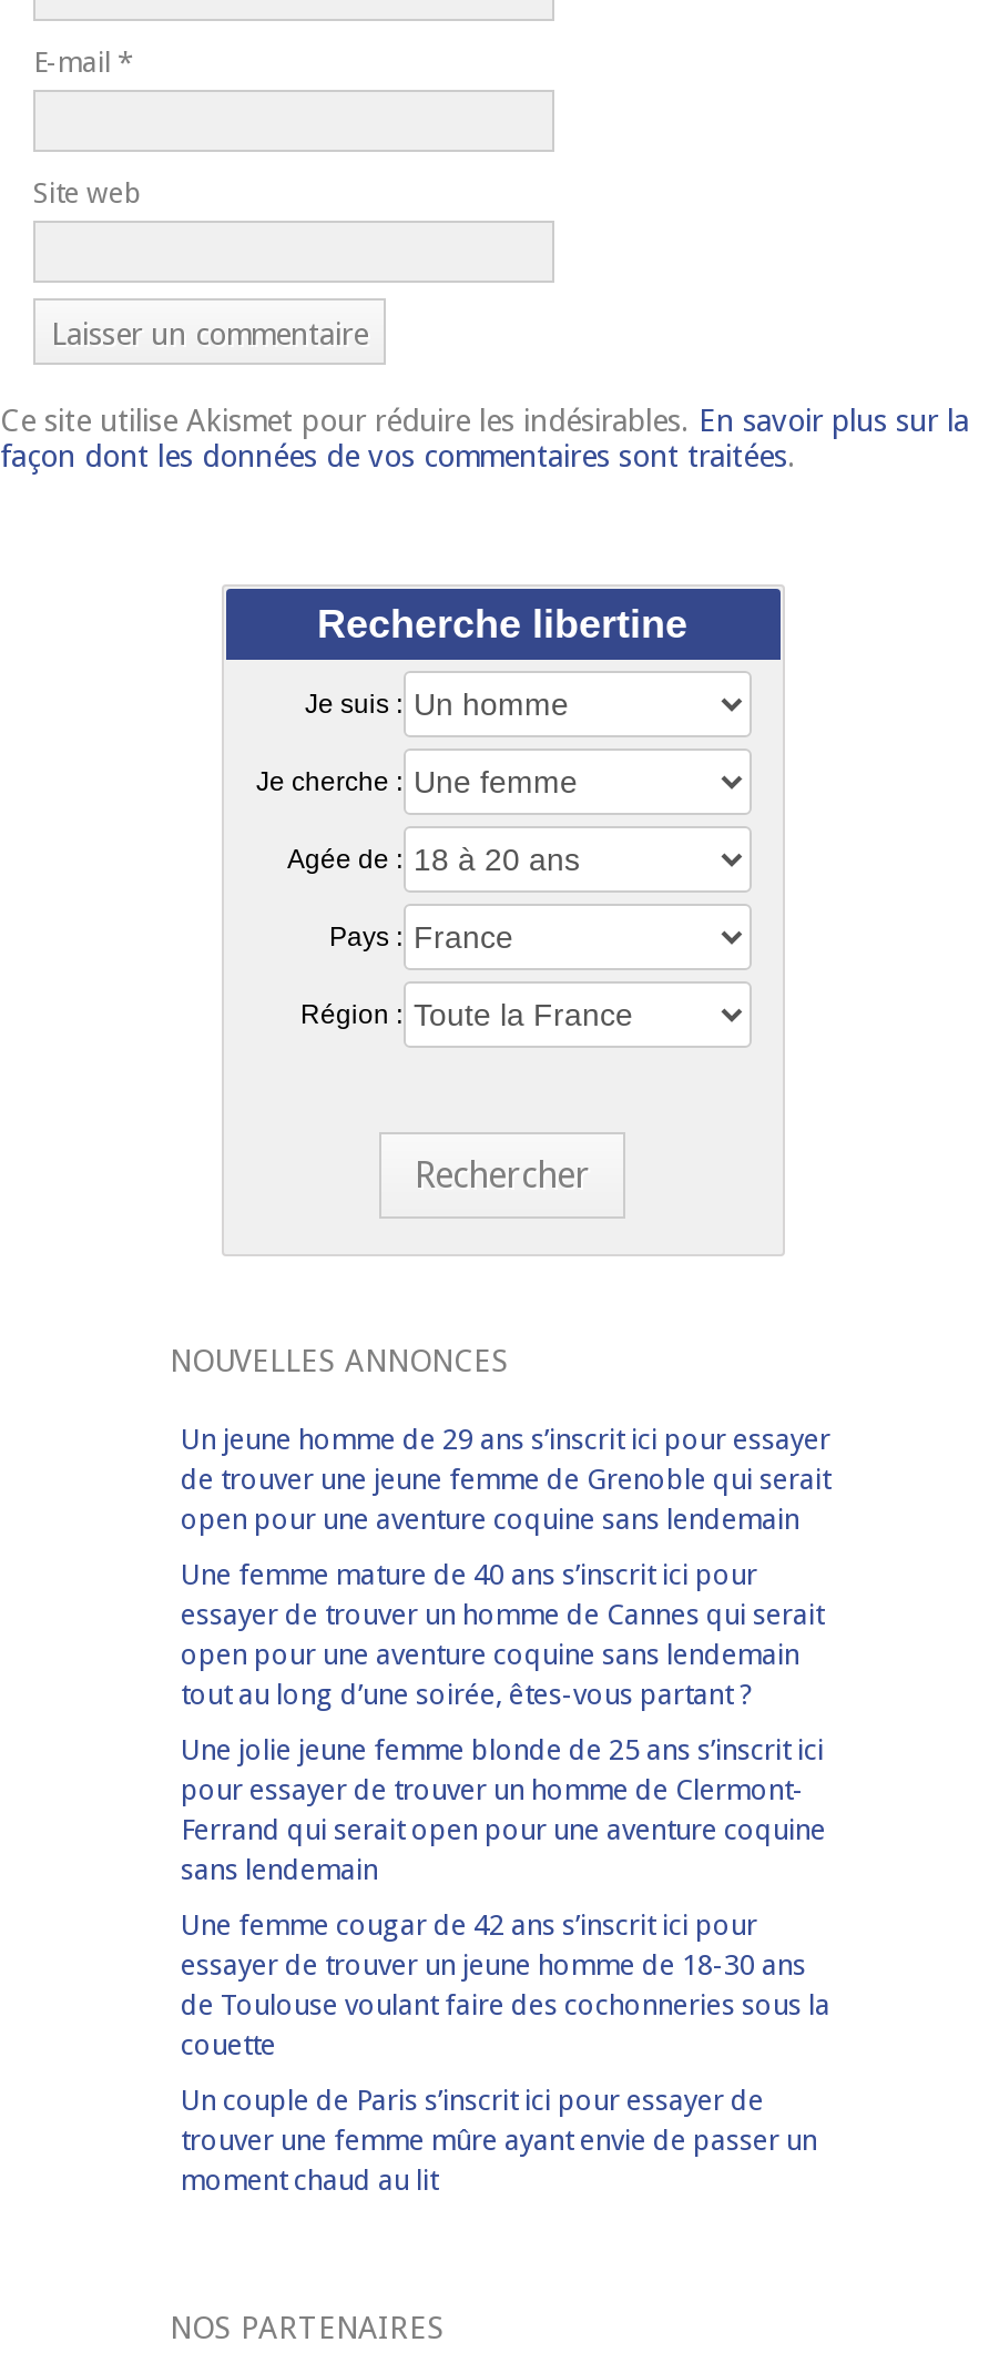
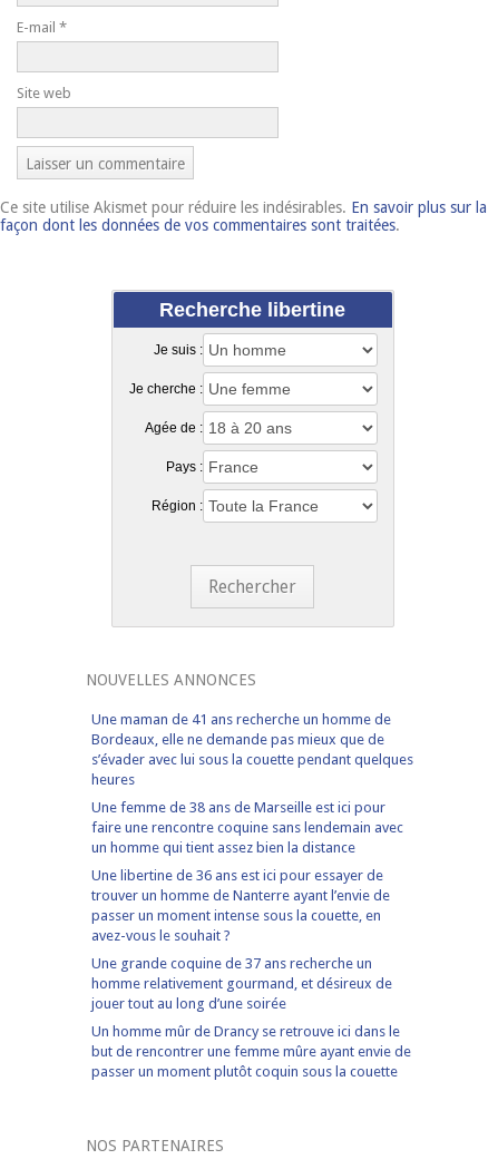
[181,1422,830,1535] Un jeune homme de 29 ans s’inscrit ici pour essayer | de trouver une jeune femme de Grenoble qui serait | open pour une aventure coquine sans lendemain -> [91,711,413,788] Une maman de 41 ans recherche un homme de | Bordeaux, elle ne demande pas mieux que de | s’évader avec lui sous la couette pendant quelques | heures
[181,1558,824,1711] Une femme mature de 40 ans s’inscrit ici pour | essayer de trouver un homme de Cannes qui serait | open pour une aventure coquine sans lendemain | tout au long d’une soirée, êtes-vous partant ? -> [91,799,403,856] Une femme de 38 ans de Marseille est ici pour | faire une rencontre coquine sans lendemain avec | un homme qui tient assez bien la distance
[181,1733,826,1886] Une jolie jeune femme blonde de 25 ans s’inscrit ici | pour essayer de trouver un homme de Clermont- | Ferrand qui serait open pour une aventure coquine | sans lendemain -> [91,867,389,944] Une libertine de 36 ans est ici pour essayer de | trouver un homme de Nanterre ayant l’envie de | passer un moment intense sous la couette, en | avez-vous le souhait ?
[181,1908,830,2061] Une femme cougar de 42 ans s’inscrit ici pour | essayer de trouver un jeune homme de 18-30 ans | de Toulouse voulant faire des cochonneries sous la | couette -> [91,955,392,1012] Une grande coquine de 37 ans recherche un | homme relativement gourmand, et désireux de | jouer tout au long d’une soirée
[181,2083,817,2196] Un couple de Paris s’inscrit ici pour essayer de | trouver une femme mûre ayant envie de passer un | moment chaud au lit -> [91,1023,411,1080] Un homme mûr de Drancy se retrouve ici dans le | but de rencontrer une femme mûre ayant envie de | passer un moment plutôt coquin sous la couette

